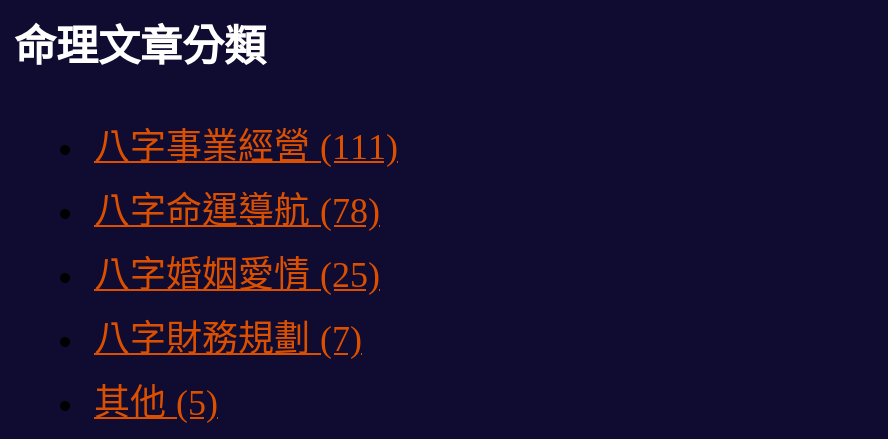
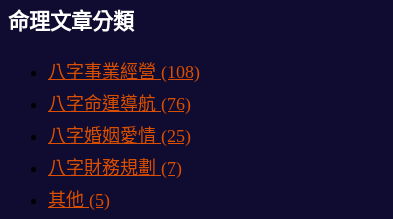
[94,128,398,168] 八字事業經營(111) -> [48,62,200,82] 八字事業經營(108)
[94,192,380,232] 八字命運導航(78) -> [48,94,191,114] 八字命運導航(76)

